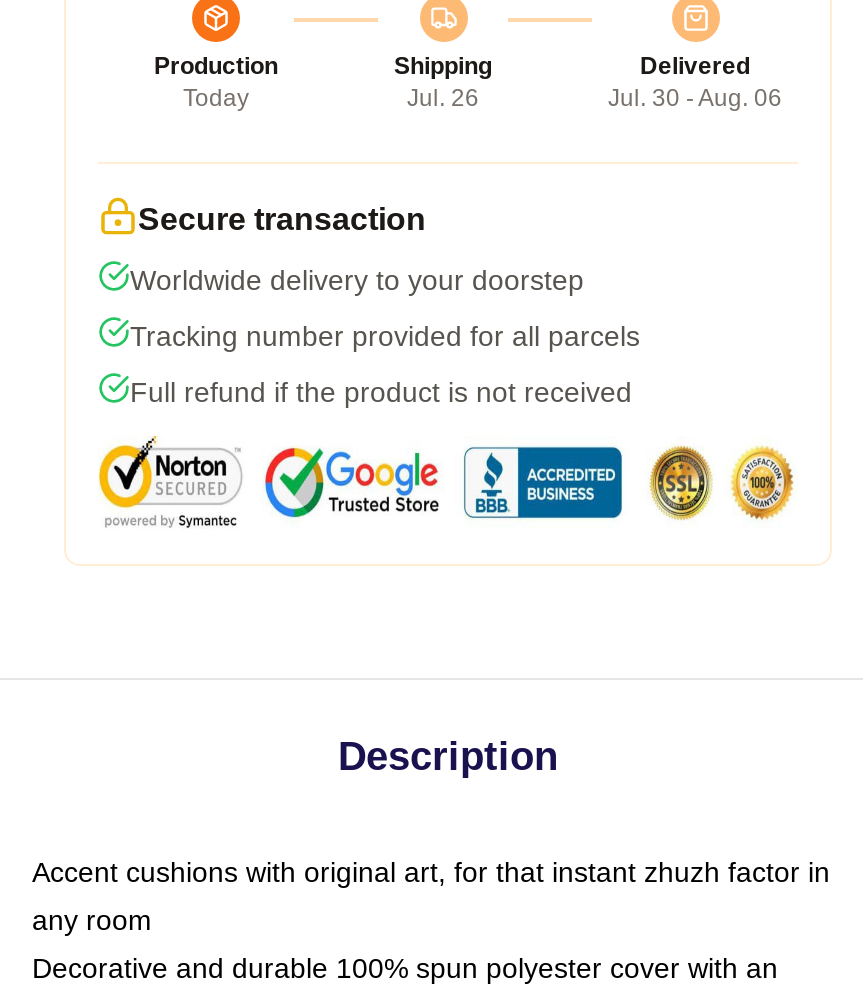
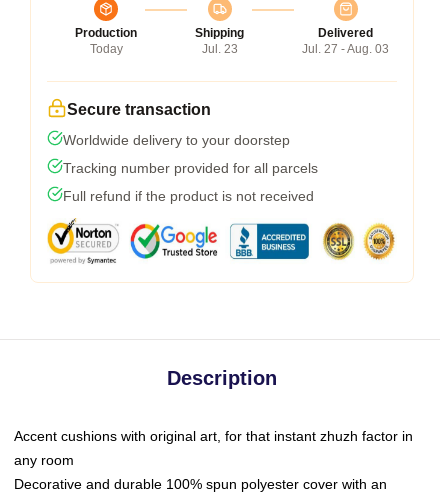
[407,84,479,112] Jul. 26 -> [201,42,237,56] Jul. 23
[608,84,782,112] Jul. 30 - Aug. 06 -> [302,42,389,56] Jul. 27 - Aug. 03

